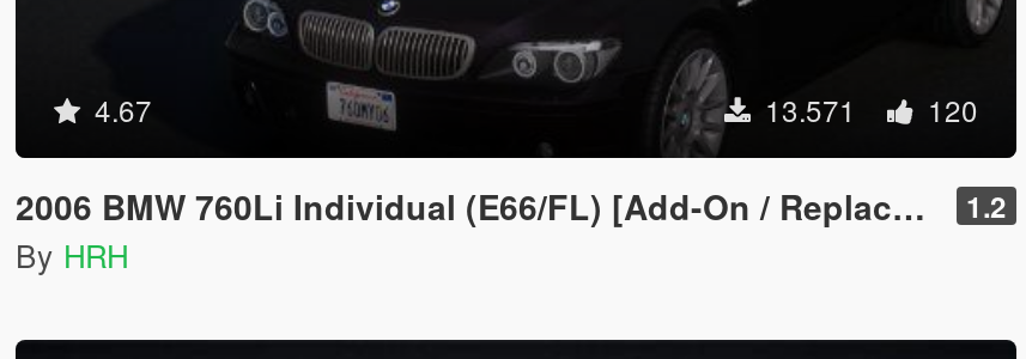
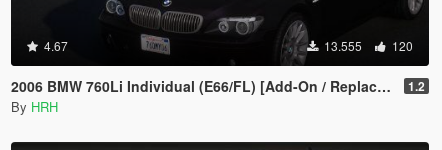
[758,89,978,130] 13.571 120 -> [321,37,413,54] 13.555 120

